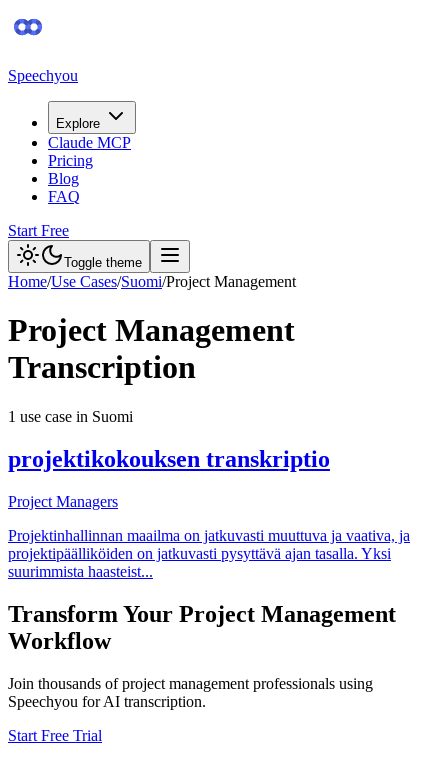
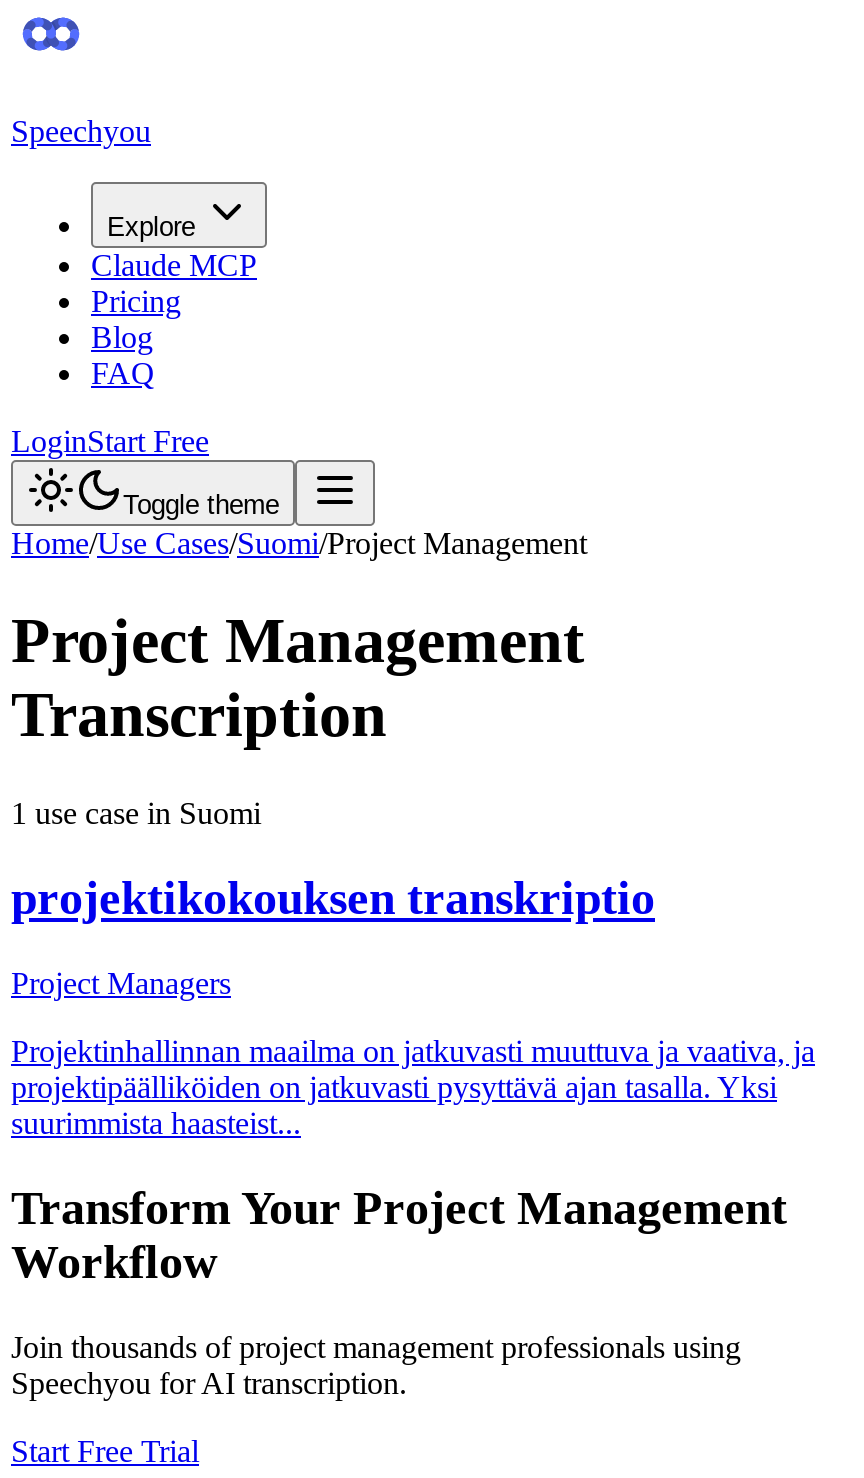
[8,222,69,239] Start Free -> [11,424,209,458] LoginStart Free

